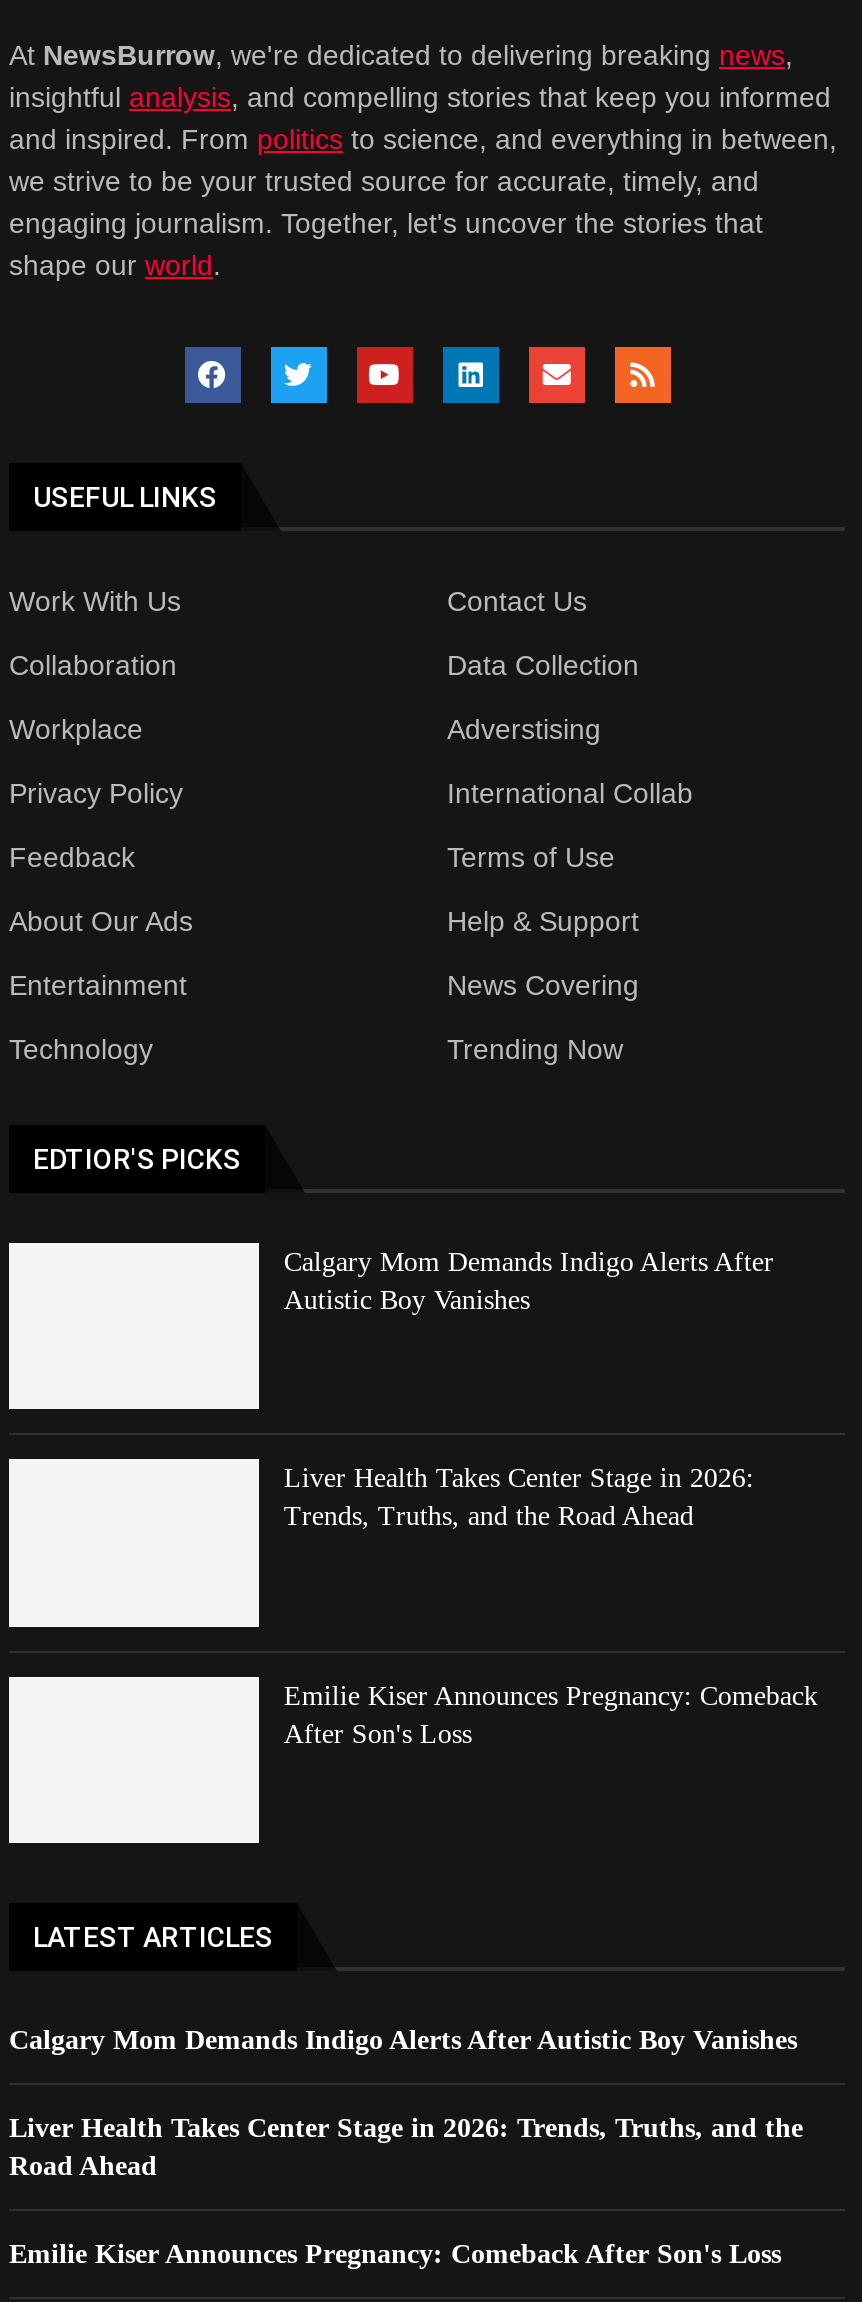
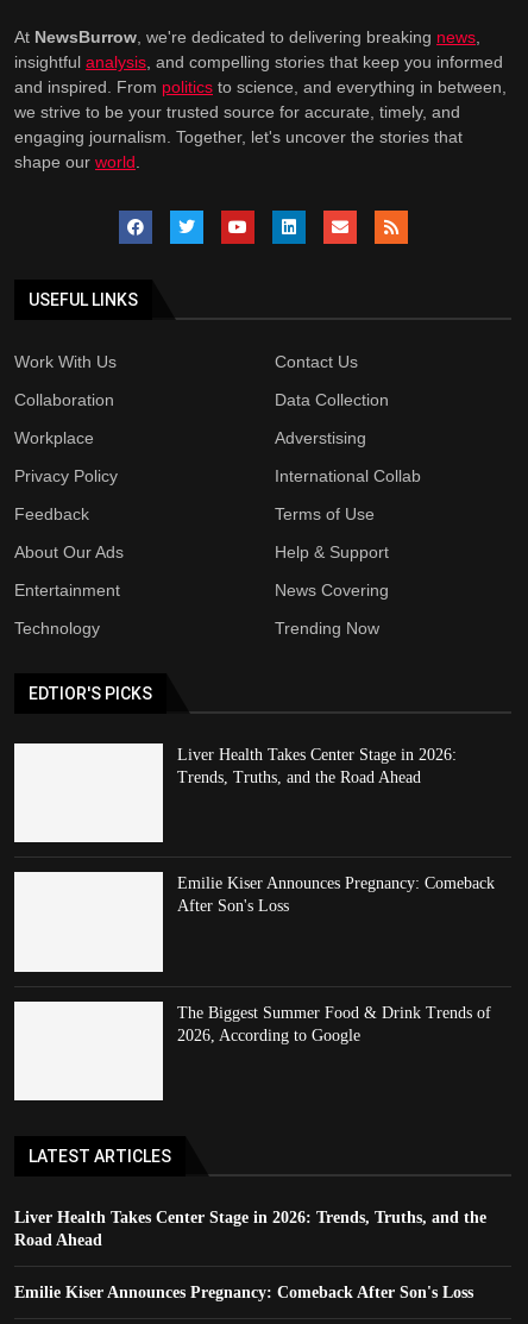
[284,1246,774,1314] Calgary Mom Demands Indigo Alerts After | Autistic Boy Vanishes -> none
moved [284,1463,818,1748] -> [178,745,495,915]: Liver Health Takes Center Stage in 2026: | Trends, Truths, and the Road Ahead | Emilie Kiser Announces Pregnancy: Comeback | After Son's Loss
none -> [178,1004,492,1044] The Biggest Summer Food & Drink Trends of | 2026, According to Google
[9,2026,797,2056] Calgary Mom Demands Indigo Alerts After Autistic Boy Vanishes -> none

